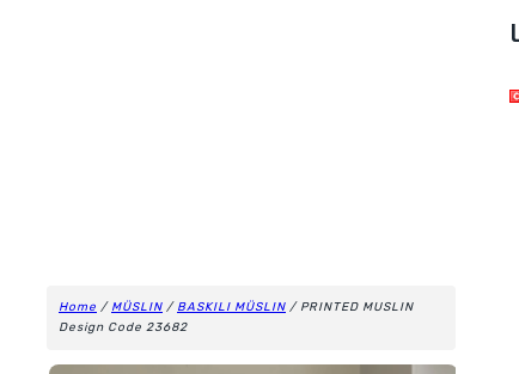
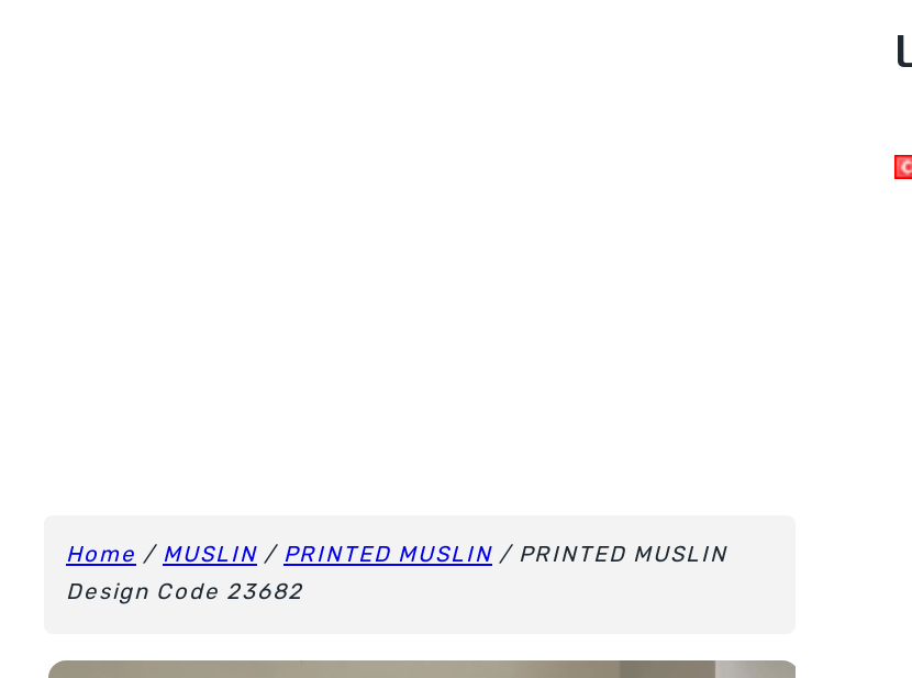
[59,300,414,315] Home / MÜSLIN / BASKILI MÜSLIN / PRINTED MUSLIN -> [66,543,727,569] Home / MUSLIN / PRINTED MUSLIN / PRINTED MUSLIN

